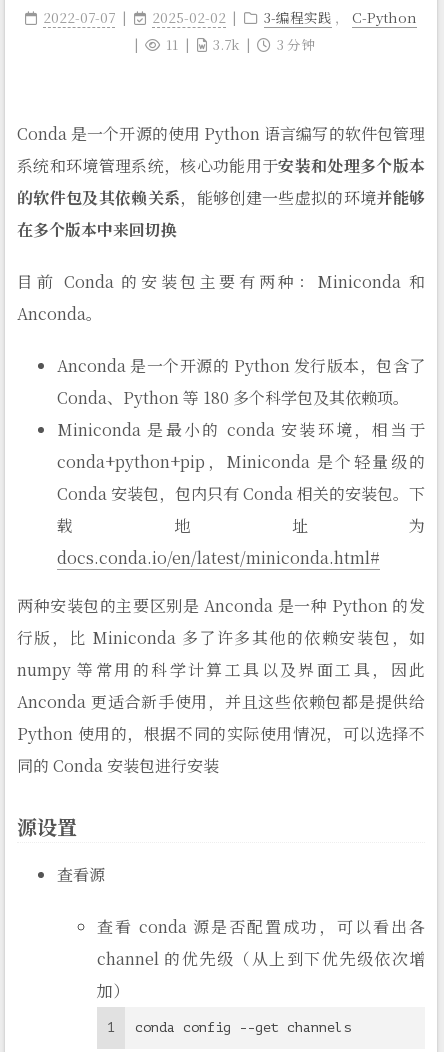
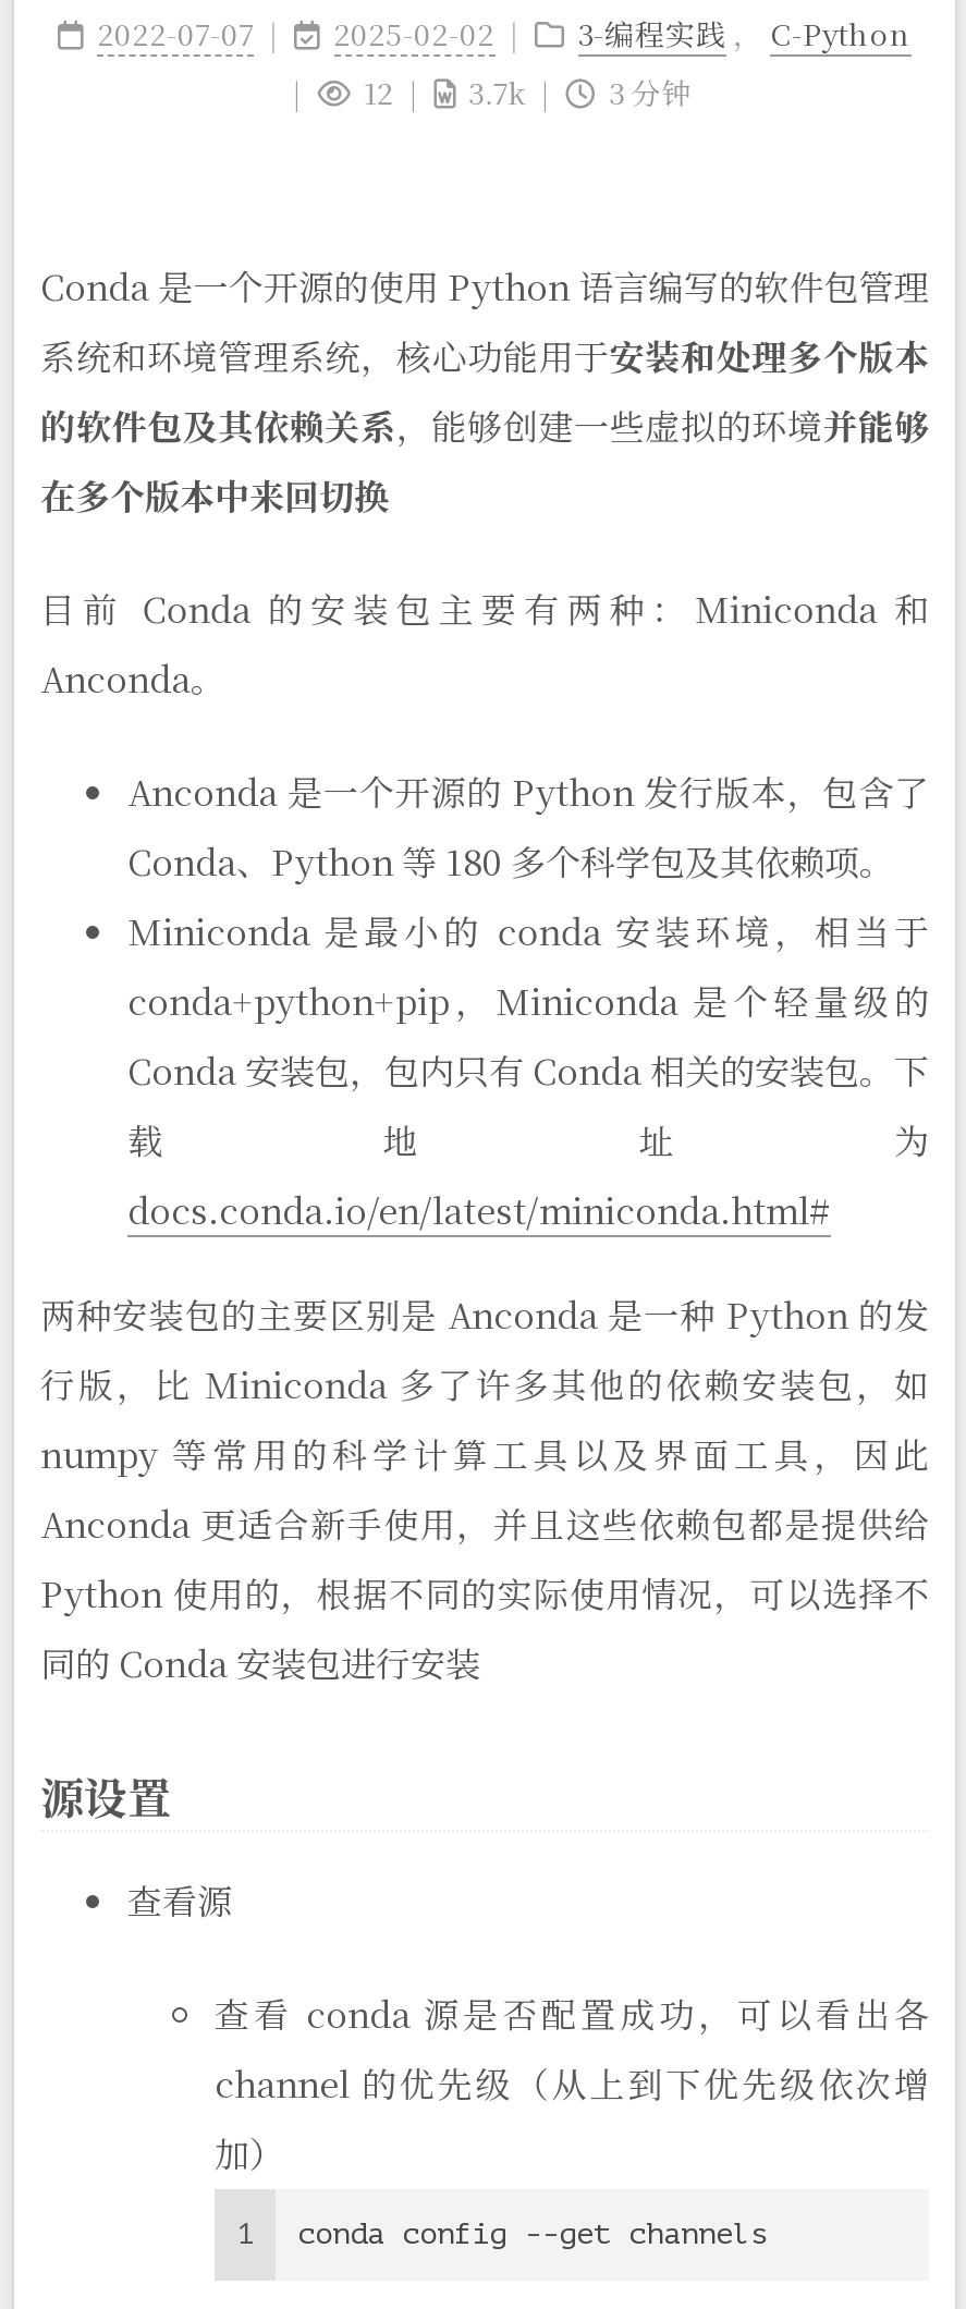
[166,34,315,54] 11 3.7k 3 分钟 -> [363,70,692,113] 12 3.7k 3 分钟

